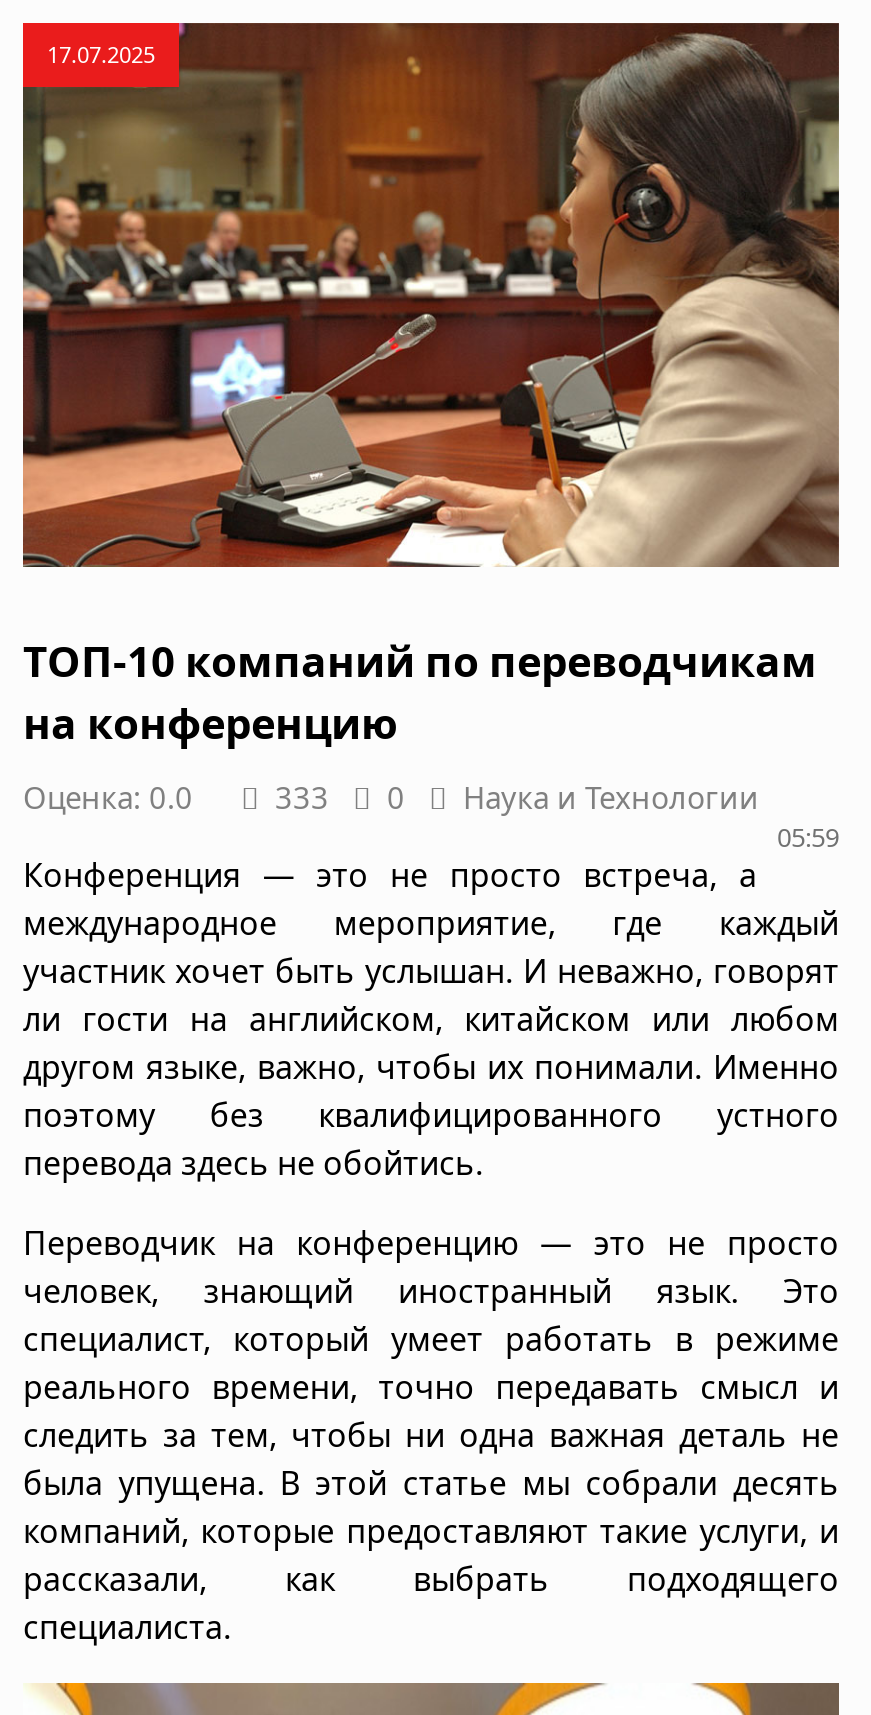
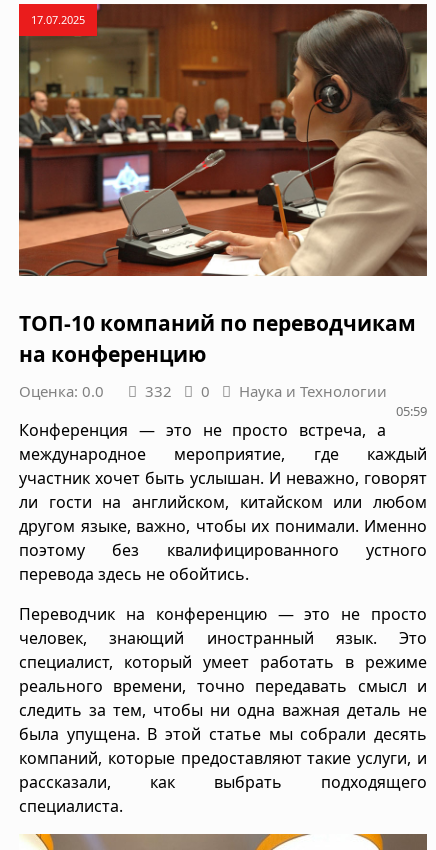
[23,777,759,817] Оценка: 0.0 333 0 Наука и Технологии -> [19,381,387,401] Оценка: 0.0 332 0 Наука и Технологии

